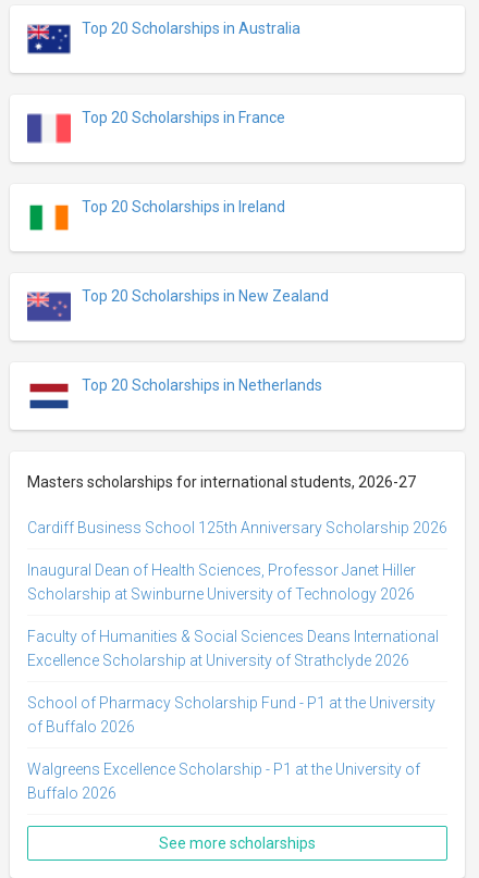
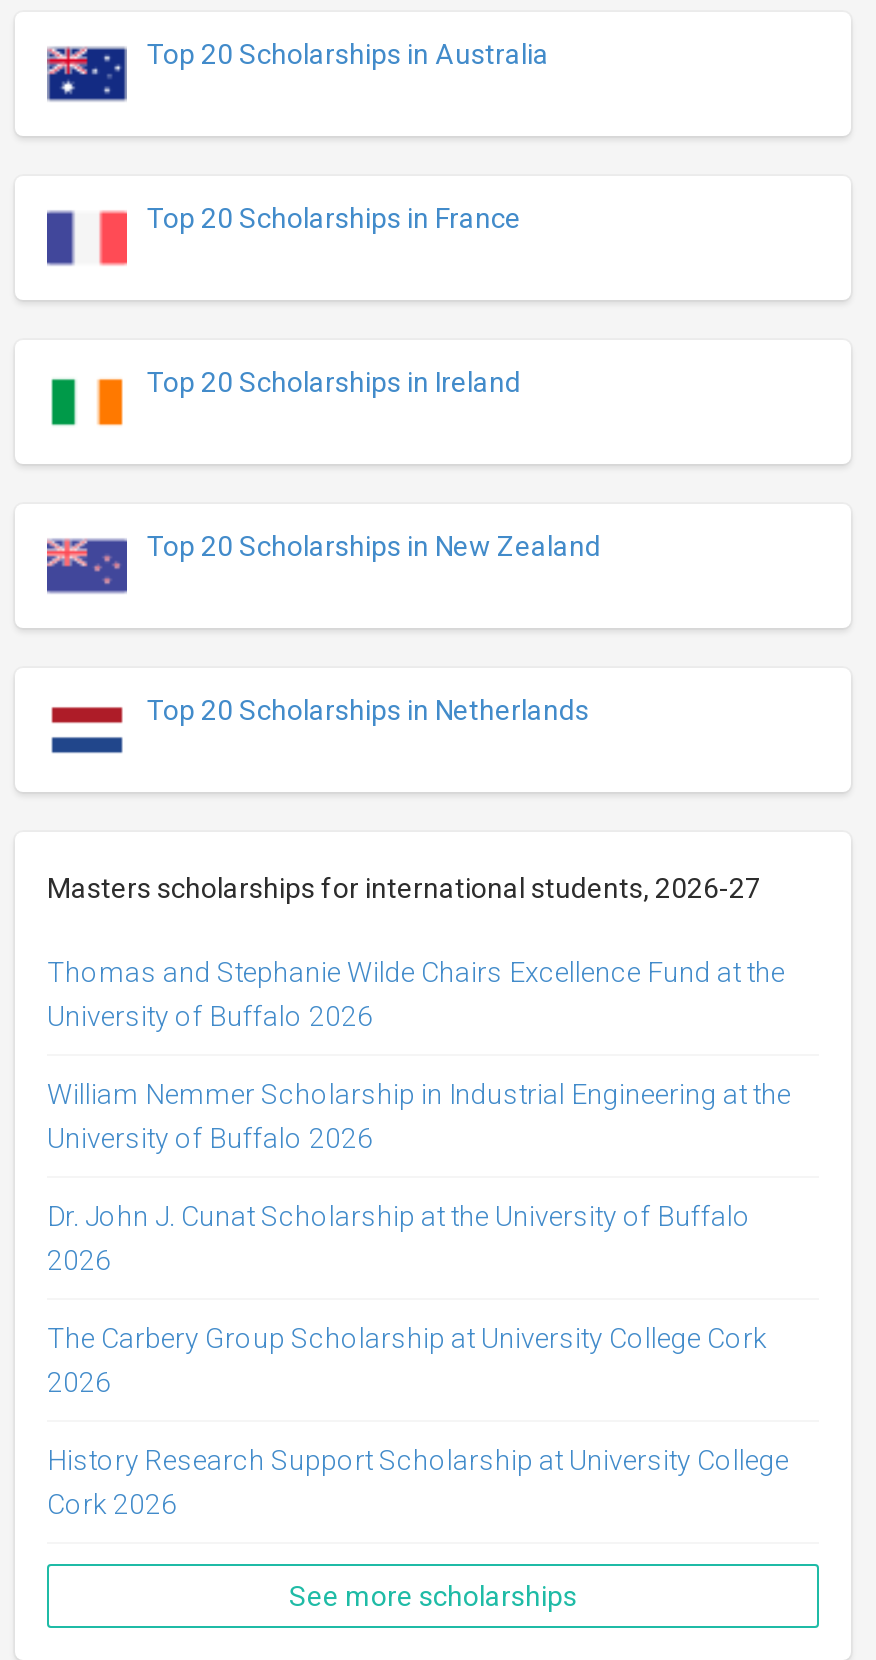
[27,519,447,536] Cardiff Business School 125th Anniversary Scholarship 2026 -> [47,955,785,1031] Thomas and Stephanie Wilde Chairs Excellence Fund at the | University of Buffalo 2026
[27,561,416,602] Inaugural Dean of Health Sciences, Professor Janet Hiller | Scholarship at Swinburne University of Technology 2026 -> [47,1077,791,1153] William Nemmer Scholarship in Industrial Engineering at the | University of Buffalo 2026
[27,627,439,669] Faculty of Humanities & Social Sciences Deans International | Excellence Scholarship at University of Strathclyde 2026 -> [47,1199,751,1275] Dr. John J. Cunat Scholarship at the University of Buffalo | 2026
[27,694,435,735] School of Pharmacy Scholarship Fund - P1 at the University | of Buffalo 2026 -> [47,1321,767,1397] The Carbery Group Scholarship at University College Cork | 2026
[27,760,420,802] Walgreens Excellence Scholarship - P1 at the University of | Buffalo 2026 -> [47,1443,789,1519] History Research Support Scholarship at University College | Cork 2026

